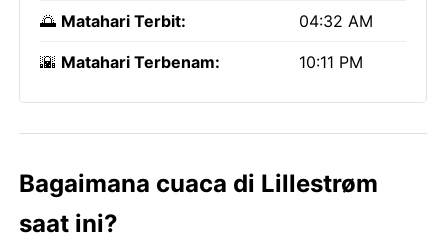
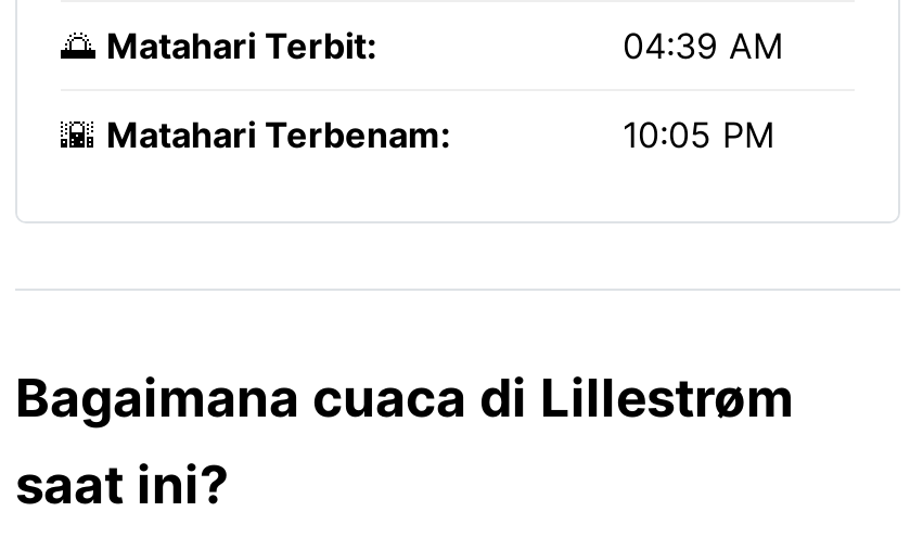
[299,11,373,31] 04:32 AM -> [623,24,783,67] 04:39 AM
[299,52,363,72] 10:11 PM -> [623,113,774,156] 10:05 PM

